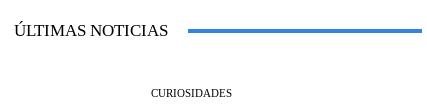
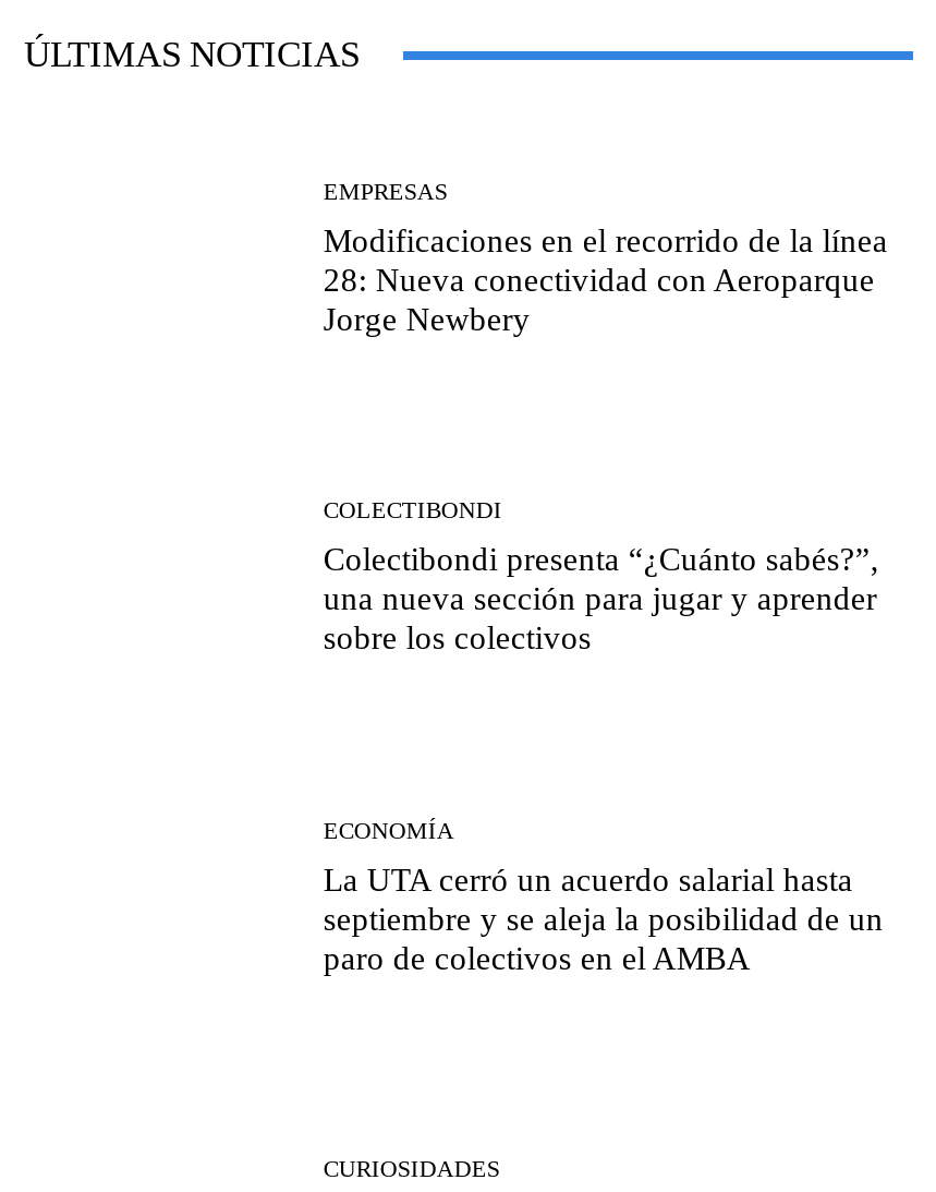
none -> [323,178,888,337] EMPRESAS | Modificaciones en el recorrido de la línea | 28: Nueva conectividad con Aeroparque | Jorge Newbery
none -> [323,497,879,656] COLECTIBONDI | Colectibondi presenta “¿Cuánto sabés?”, | una nueva sección para jugar y aprender | sobre los colectivos
none -> [323,816,883,975] ECONOMÍA | La UTA cerró un acuerdo salarial hasta | septiembre y se aleja la posibilidad de un | paro de colectivos en el AMBA

